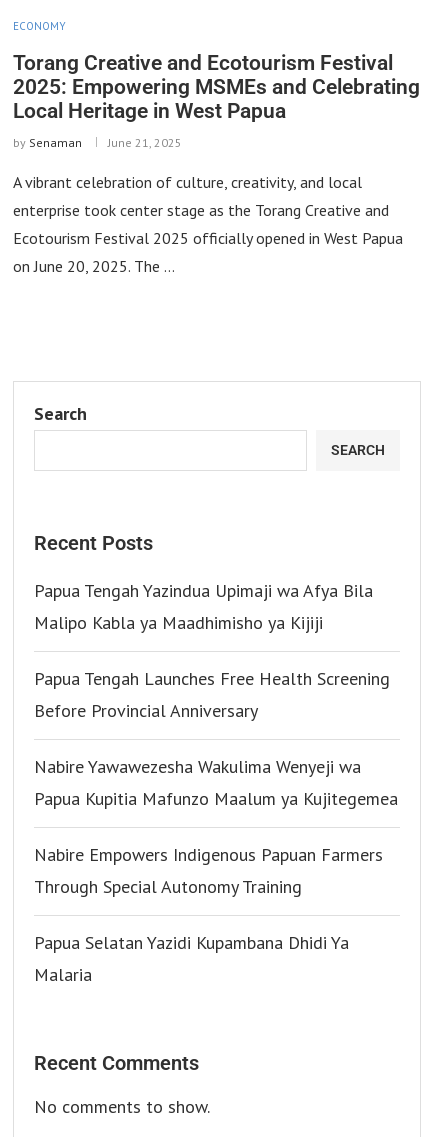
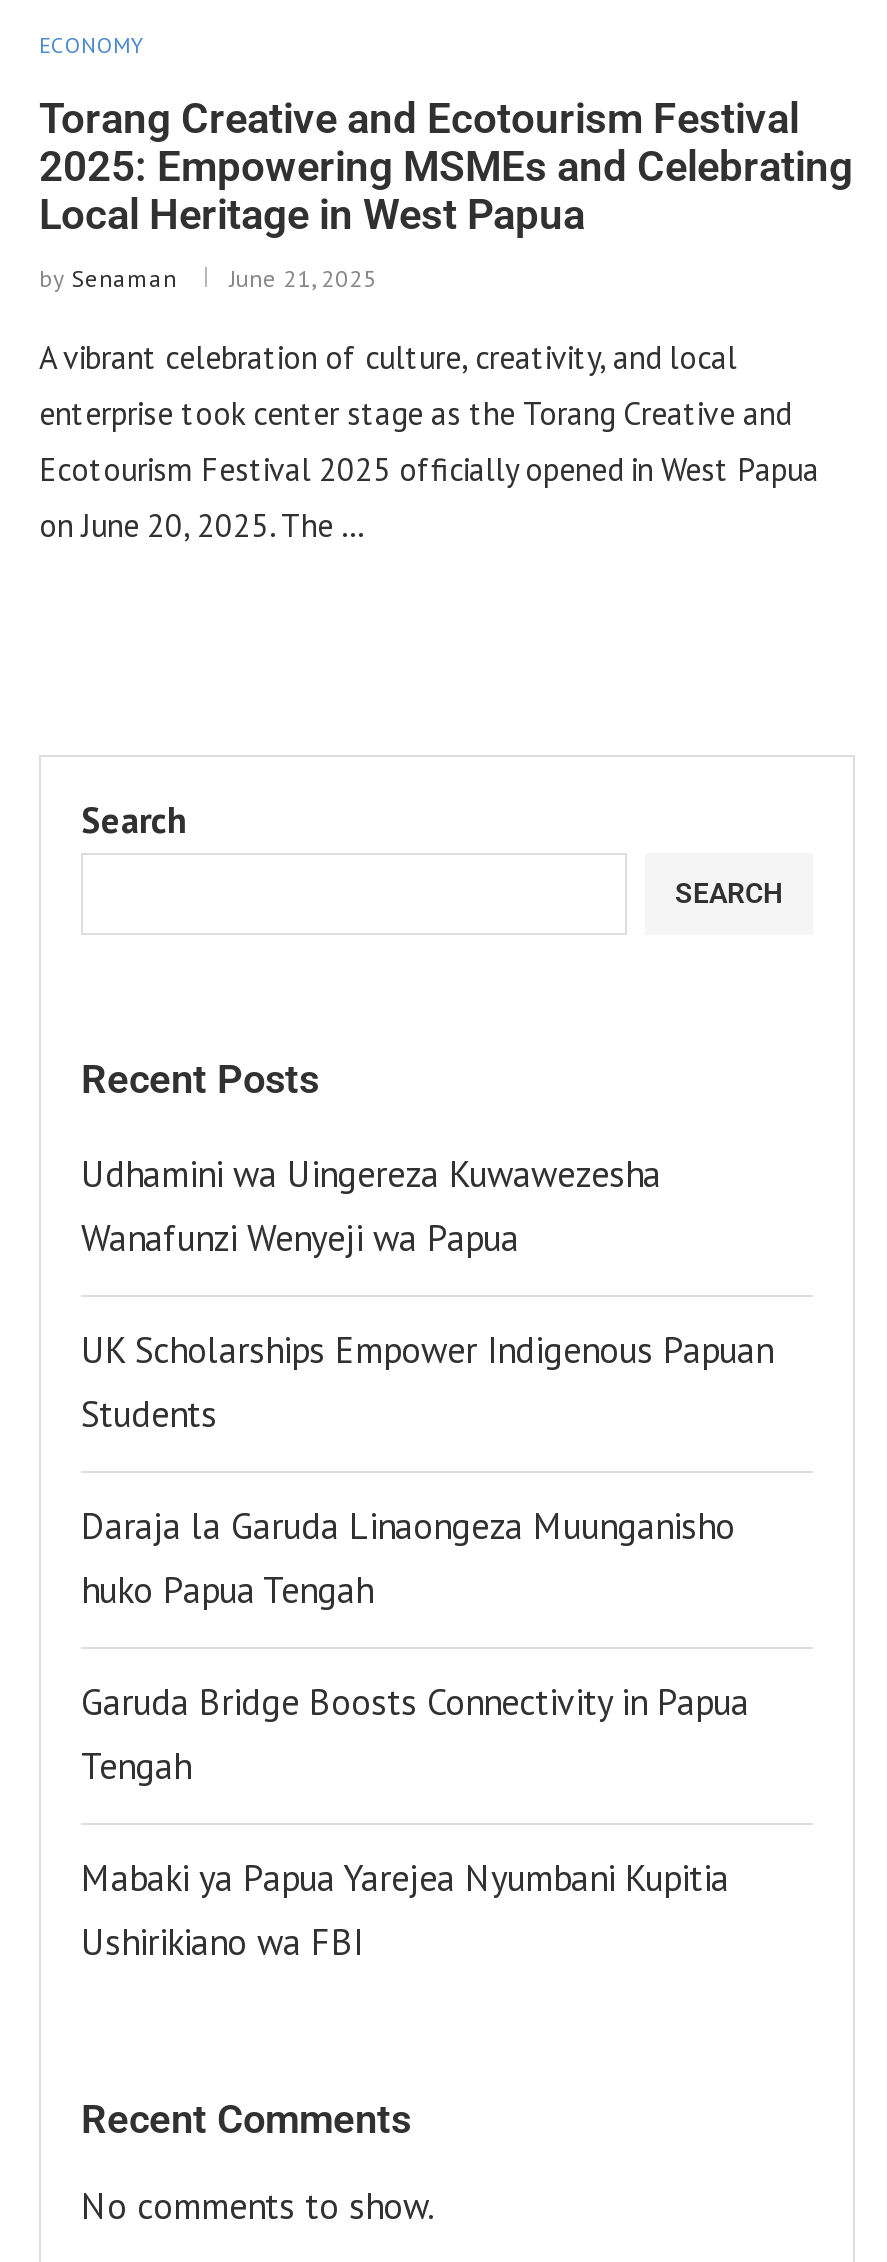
[34,579,373,634] Papua Tengah Yazindua Upimaji wa Afya Bila | Malipo Kabla ya Maadhimisho ya Kijiji -> [81,1151,661,1261] Udhamini wa Uingereza Kuwawezesha | Wanafunzi Wenyeji wa Papua
[34,667,390,722] Papua Tengah Launches Free Health Screening | Before Provincial Anniversary -> [81,1327,773,1437] UK Scholarships Empower Indigenous Papuan | Students
[34,755,398,810] Nabire Yawawezesha Wakulima Wenyeji wa | Papua Kupitia Mafunzo Maalum ya Kujitegemea -> [81,1503,735,1613] Daraja la Garuda Linaongeza Muunganisho | huko Papua Tengah
[34,843,383,898] Nabire Empowers Indigenous Papuan Farmers | Through Special Autonomy Training -> [81,1679,749,1789] Garuda Bridge Boosts Connectivity in Papua | Tengah
[34,931,349,986] Papua Selatan Yazidi Kupambana Dhidi Ya | Malaria -> [81,1855,729,1965] Mabaki ya Papua Yarejea Nyumbani Kupitia | Ushirikiano wa FBI

